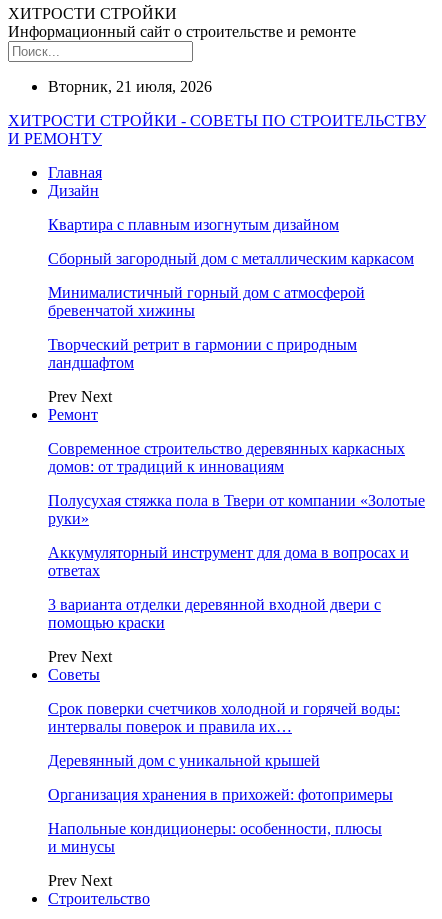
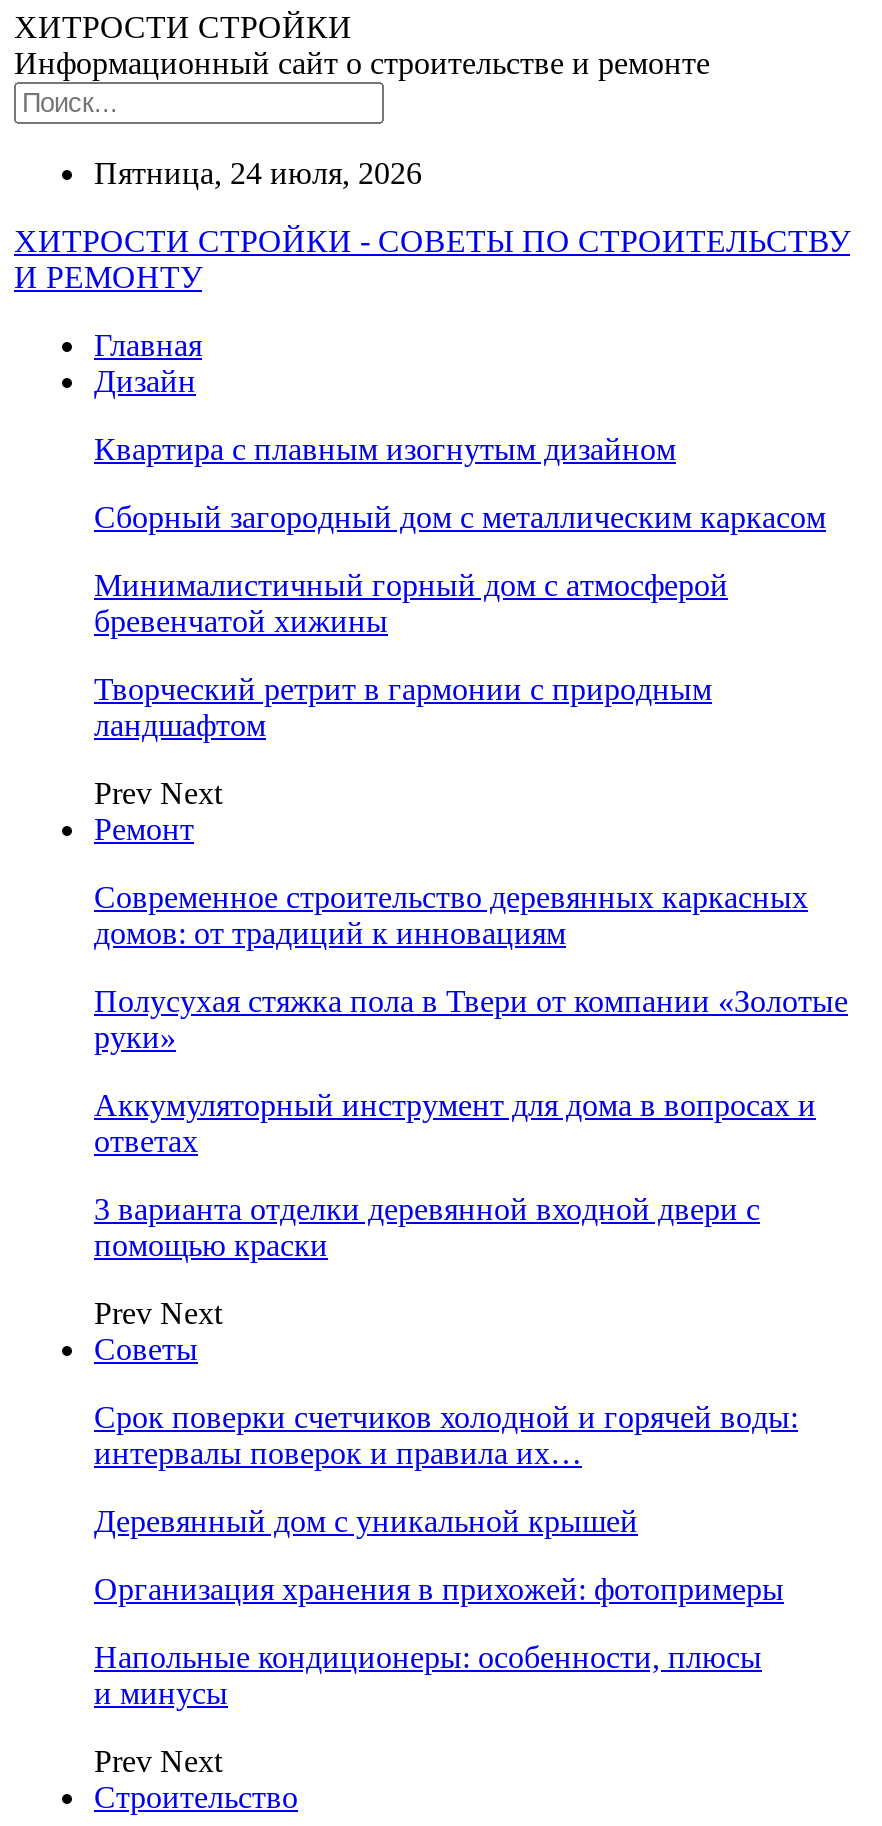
[48,78,212,95] Вторник, 21 июля, 2026 -> [94,156,422,190] Пятница, 24 июля, 2026

